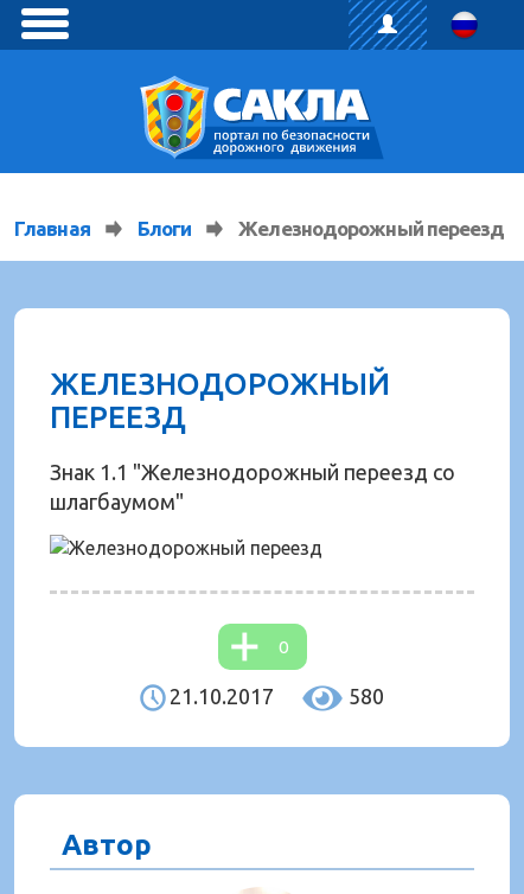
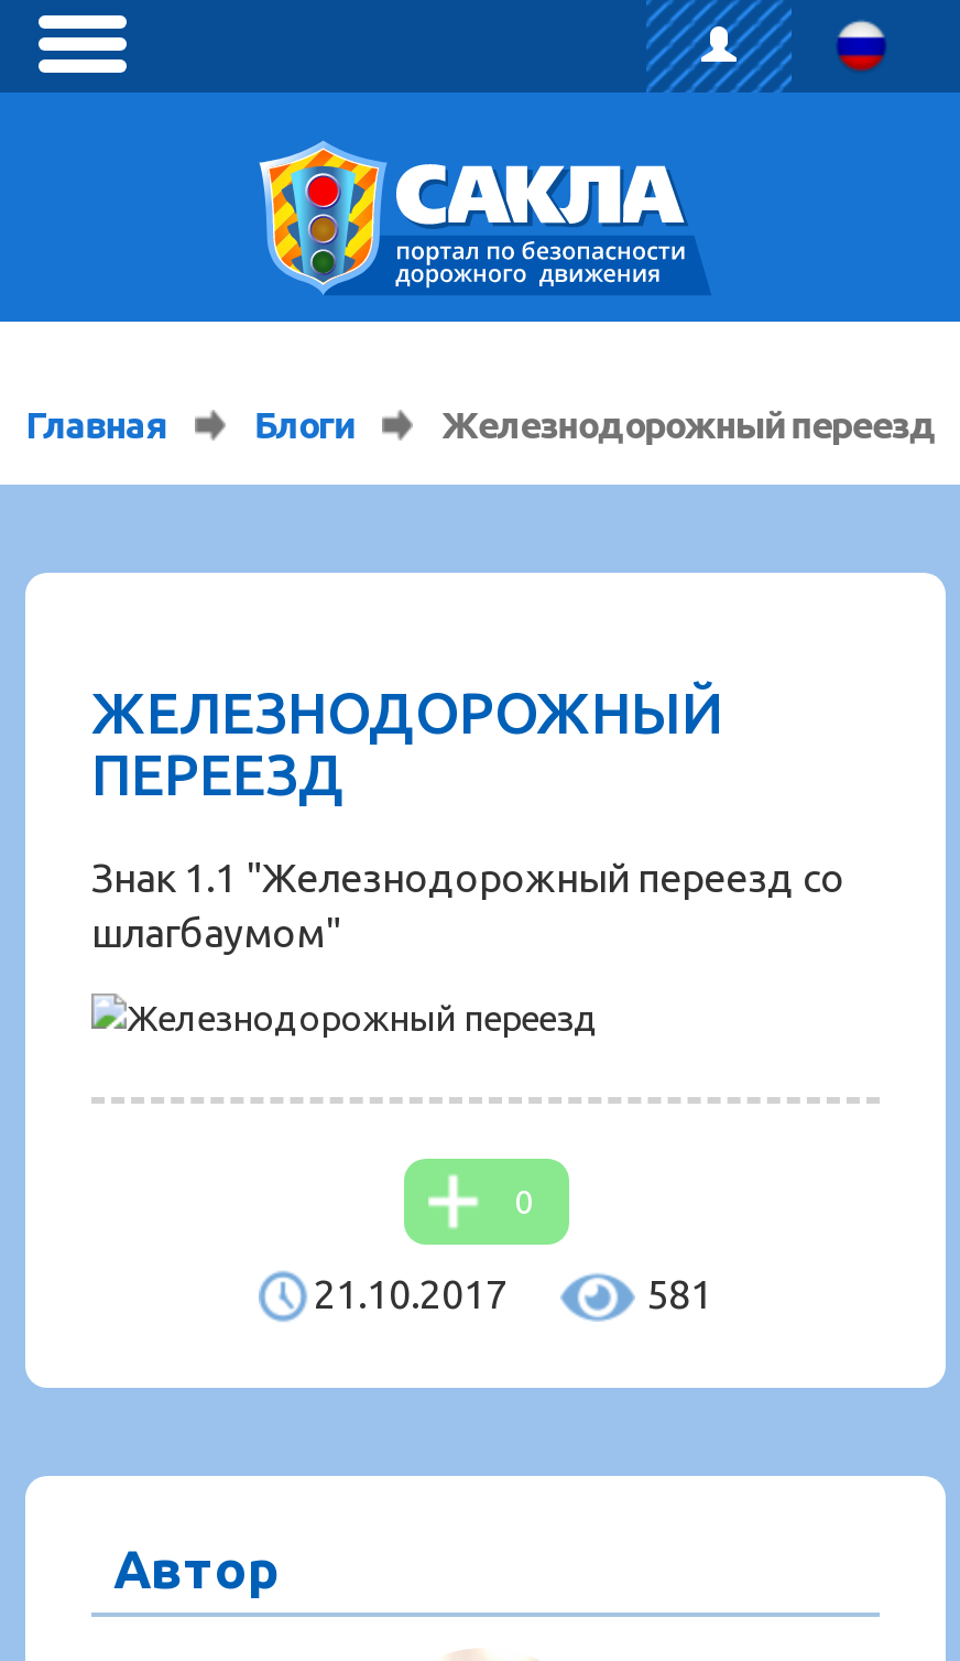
[349,684,384,708] 580 -> [646,1271,712,1315] 581

